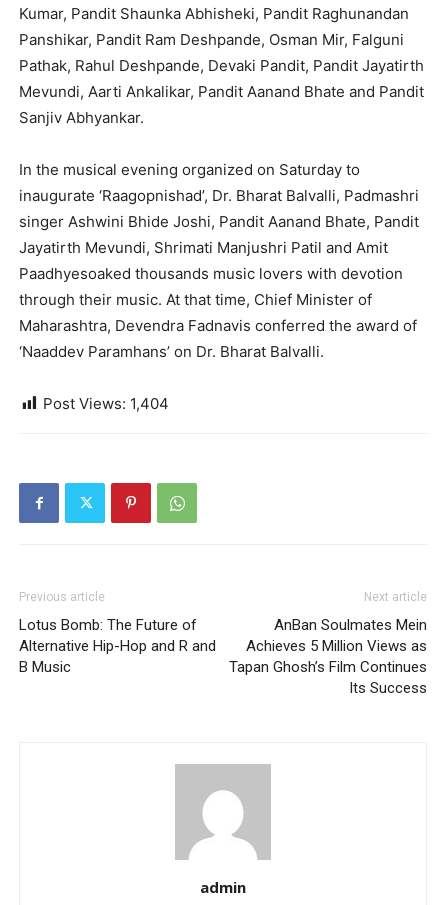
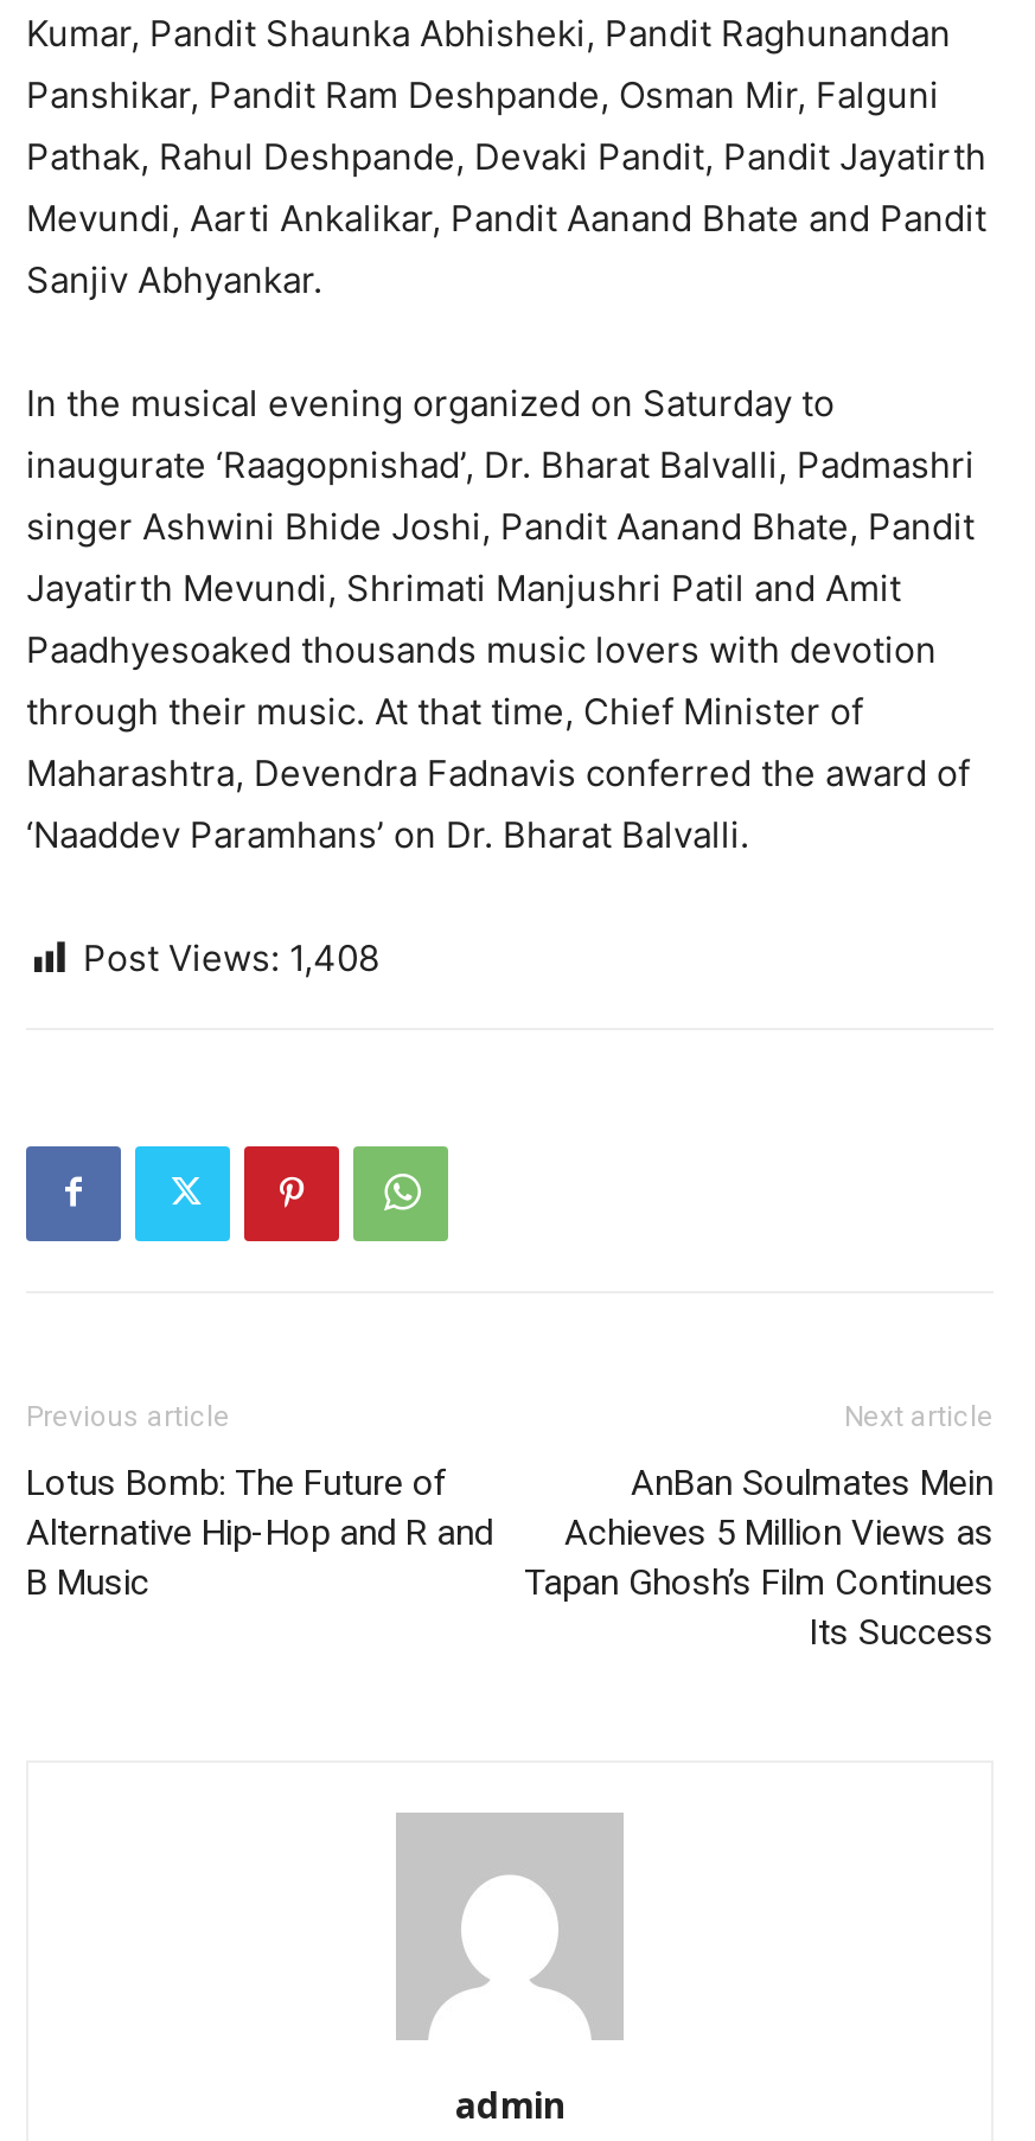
[43,394,169,413] Post Views: 1,404 -> [83,934,379,979] Post Views: 1,408

